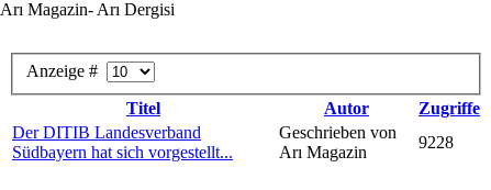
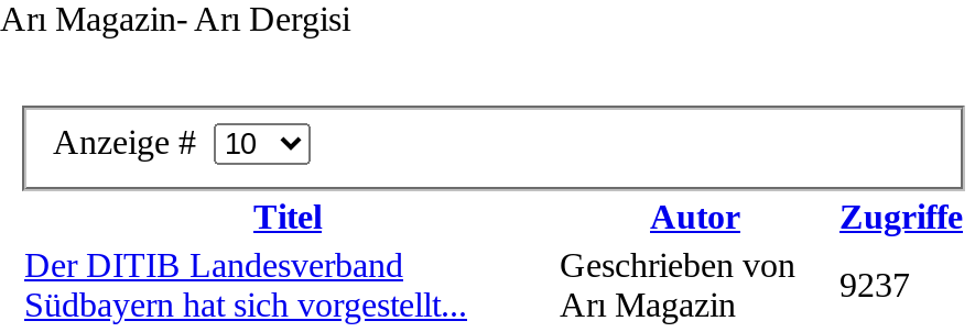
[419,132,454,151] 9228 -> [839,265,910,303] 9237

